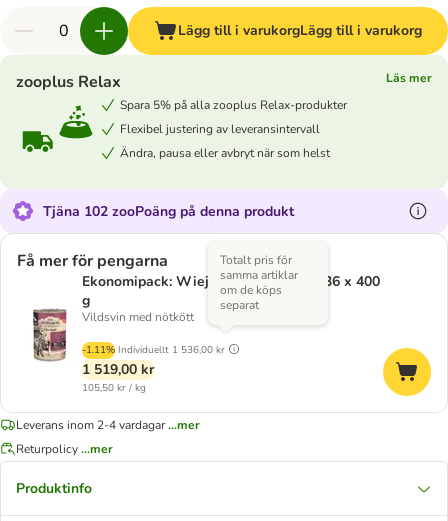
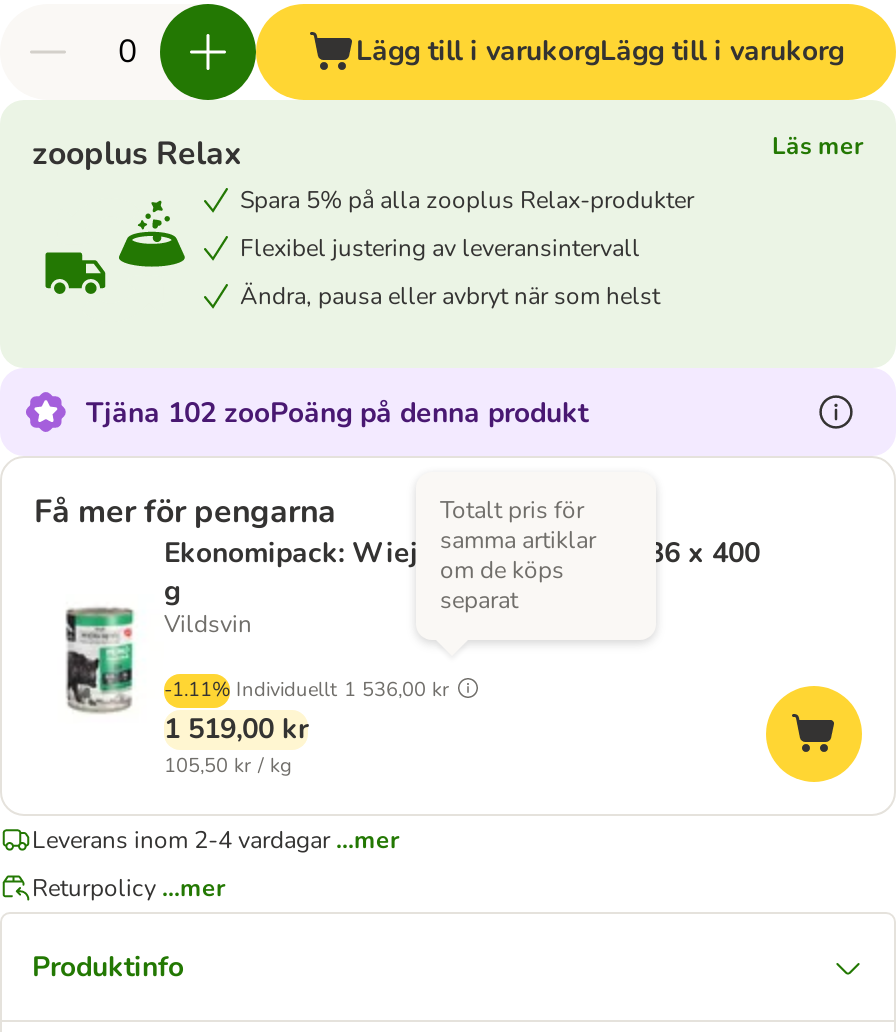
[33,309,194,358] [image] | Vildsvin med nötkött -> [66,608,252,706] [image] | Vildsvin

